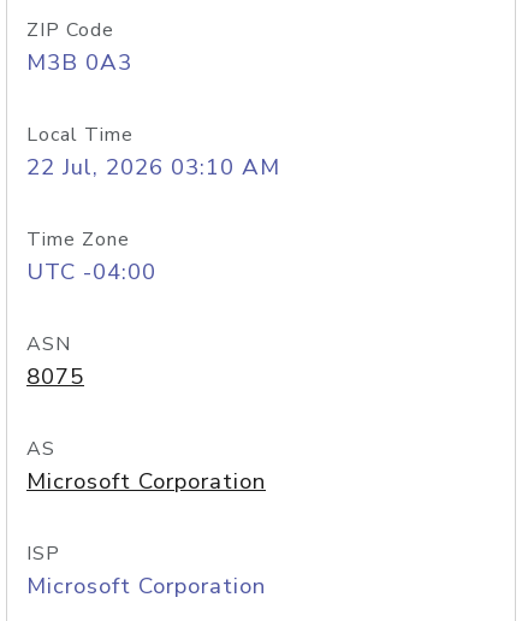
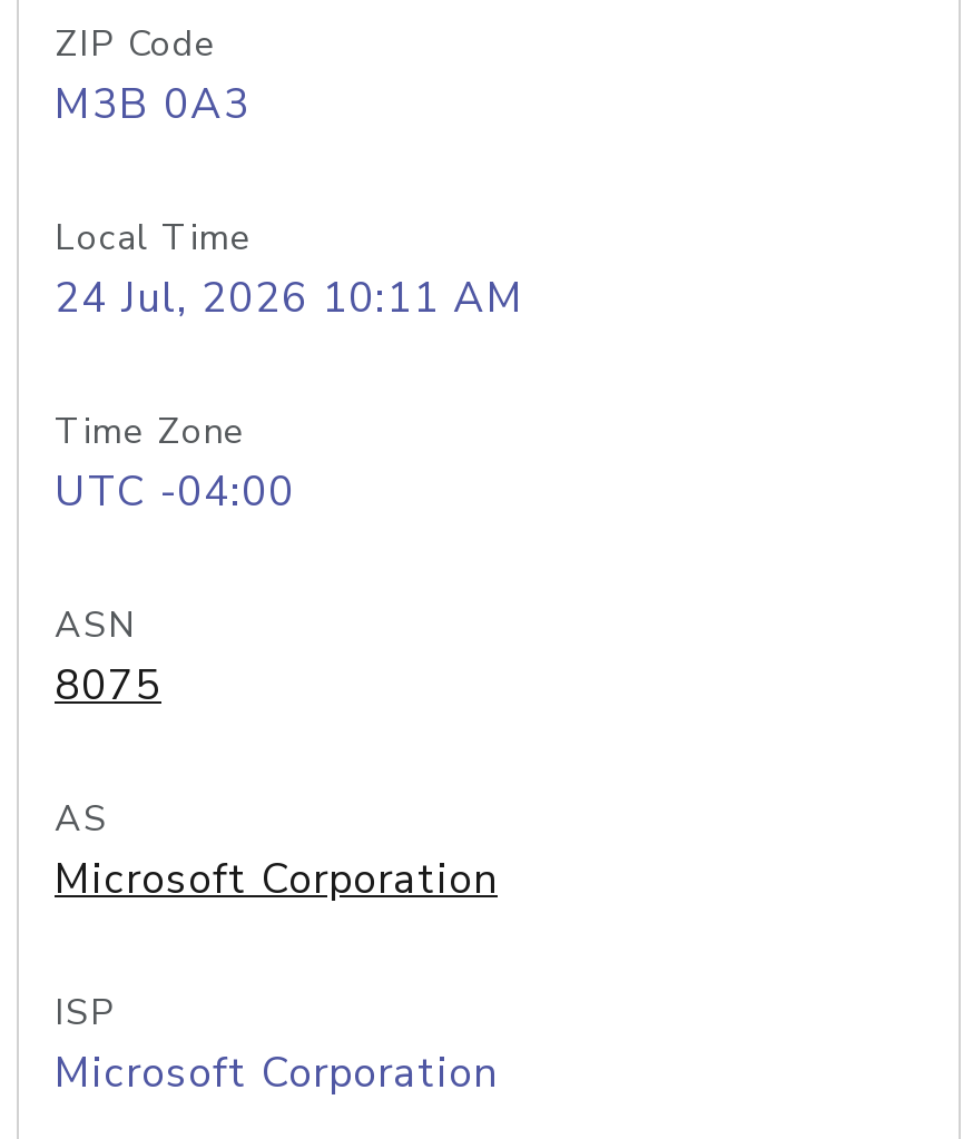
[26,152,280,183] 22 Jul, 2026 03:10 AM -> [55,269,524,327] 24 Jul, 2026 10:11 AM

